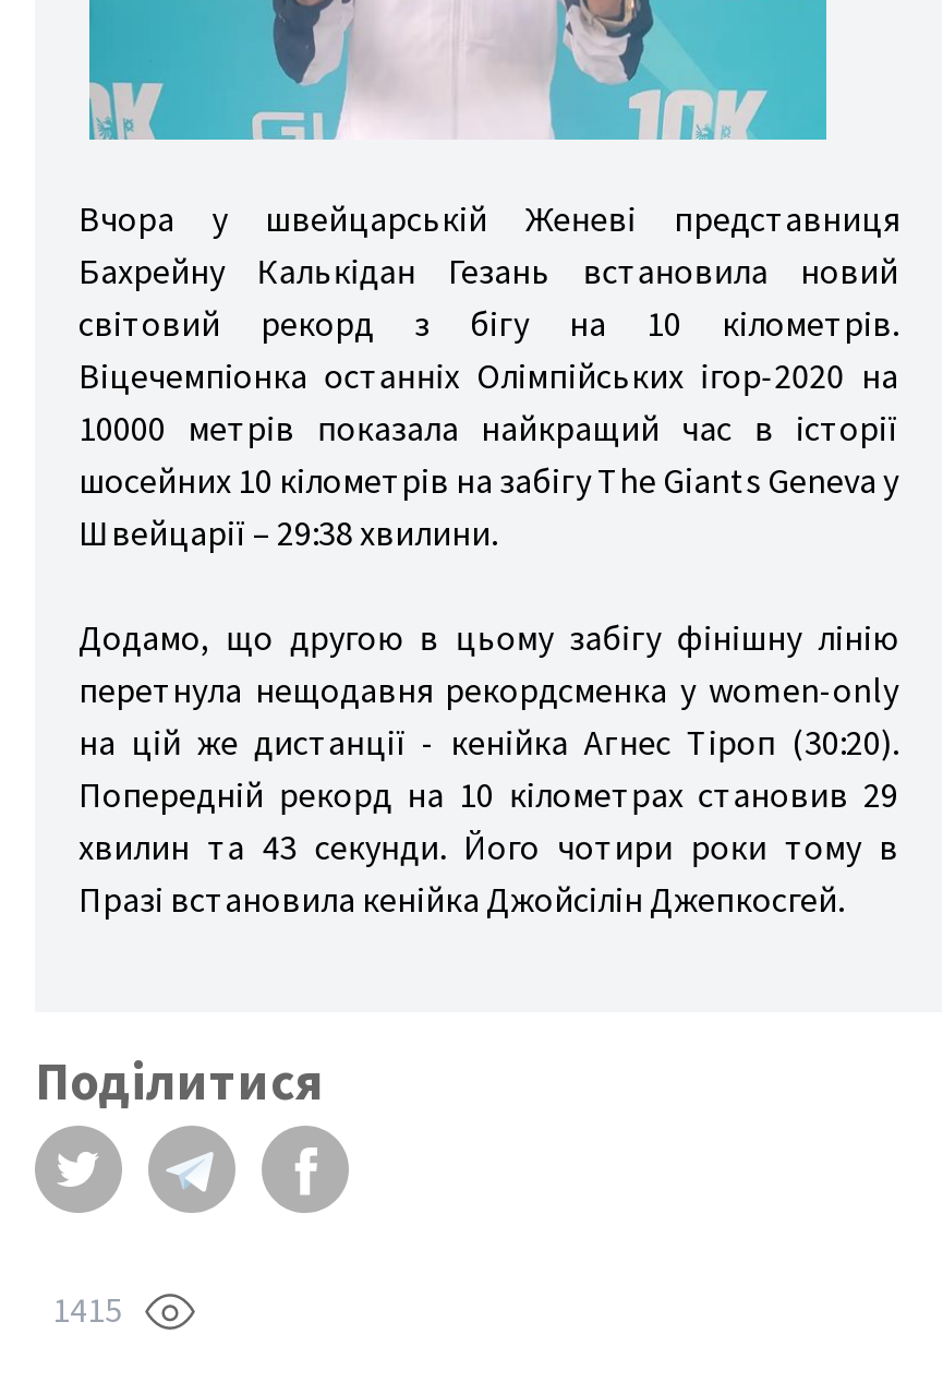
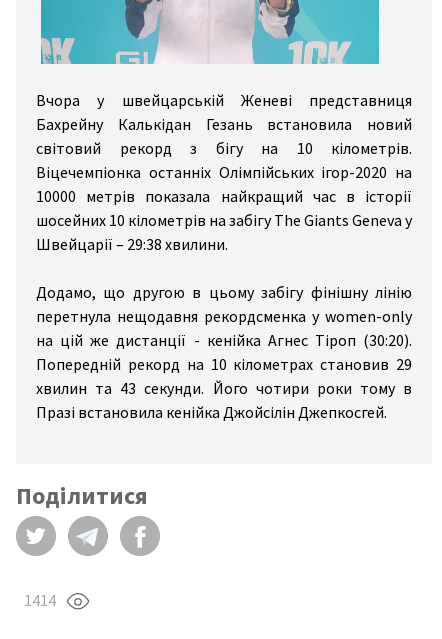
[52,1286,122,1330] 1415 -> [24,589,56,609] 1414

